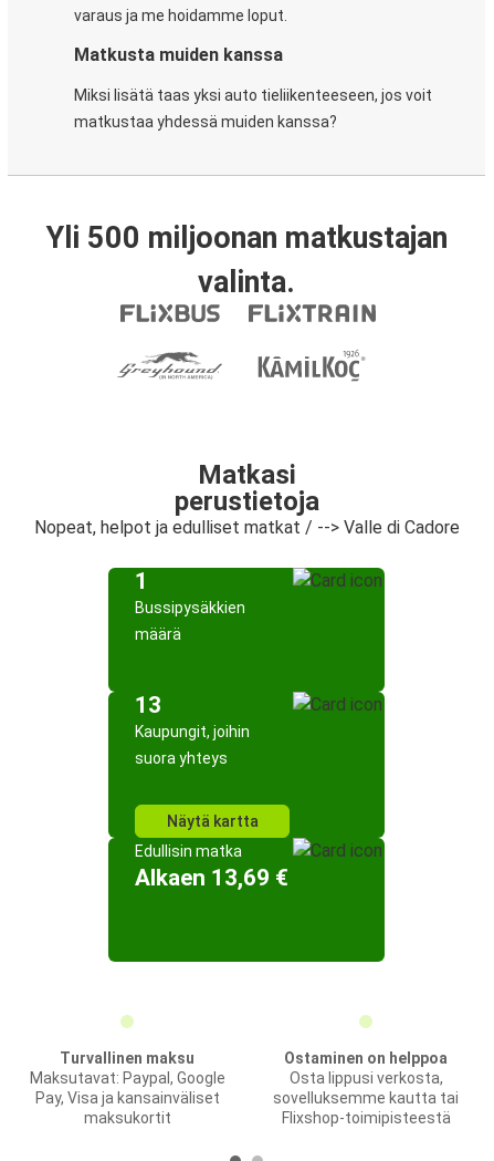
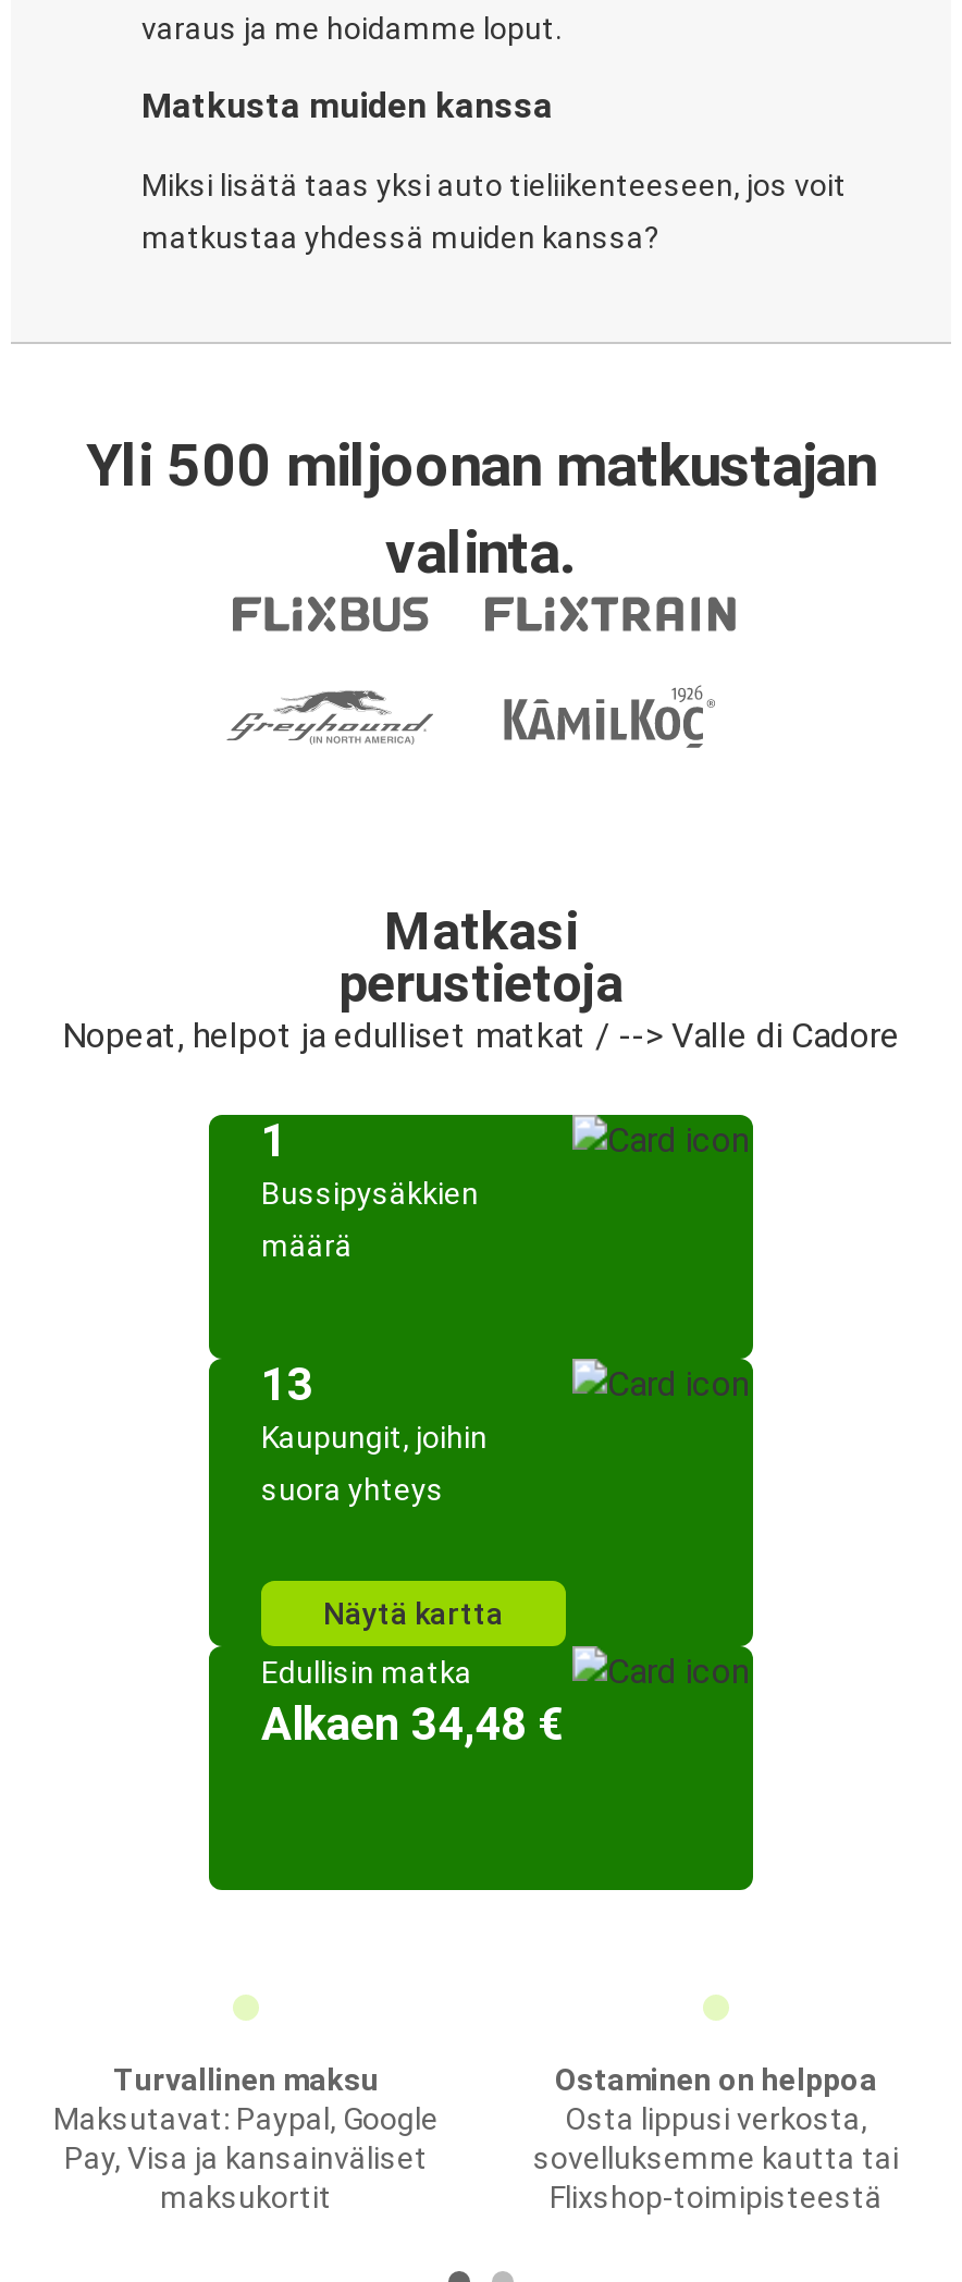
[135,864,288,891] Alkaen 13,69 € -> [261,1698,564,1751] Alkaen 34,48 €

